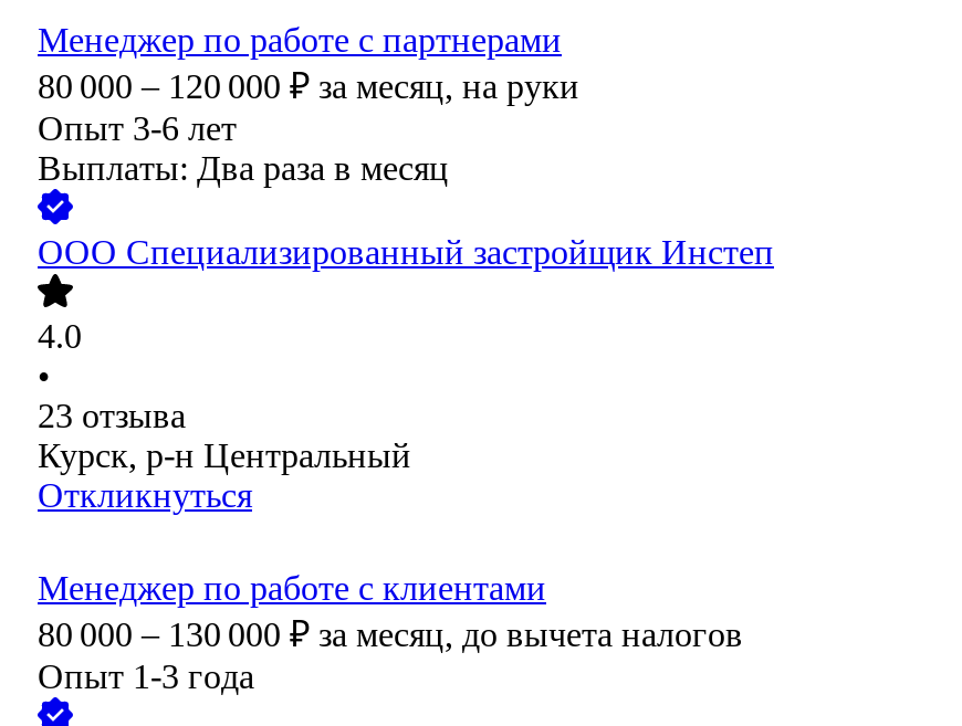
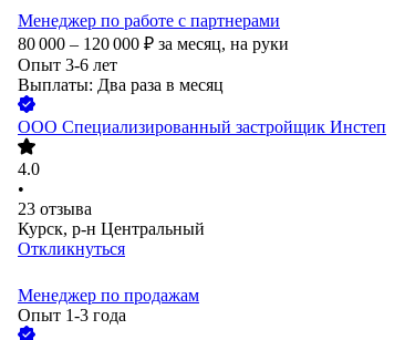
[38,570,743,654] Менеджер по работе с клиентами | 80 000 – 130 000 ₽ за месяц, до вычета налогов -> [18,286,199,305] Менеджер по продажам

